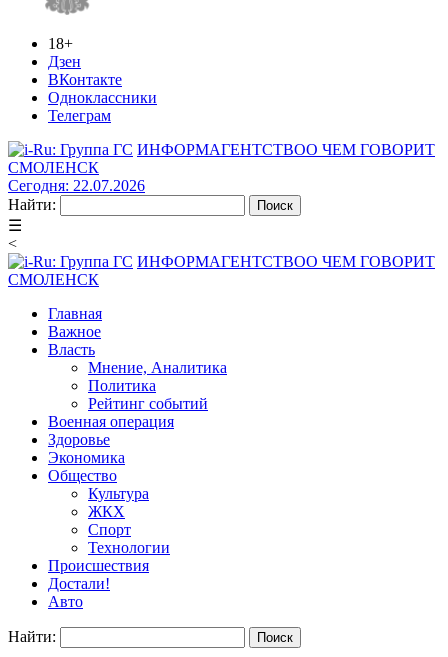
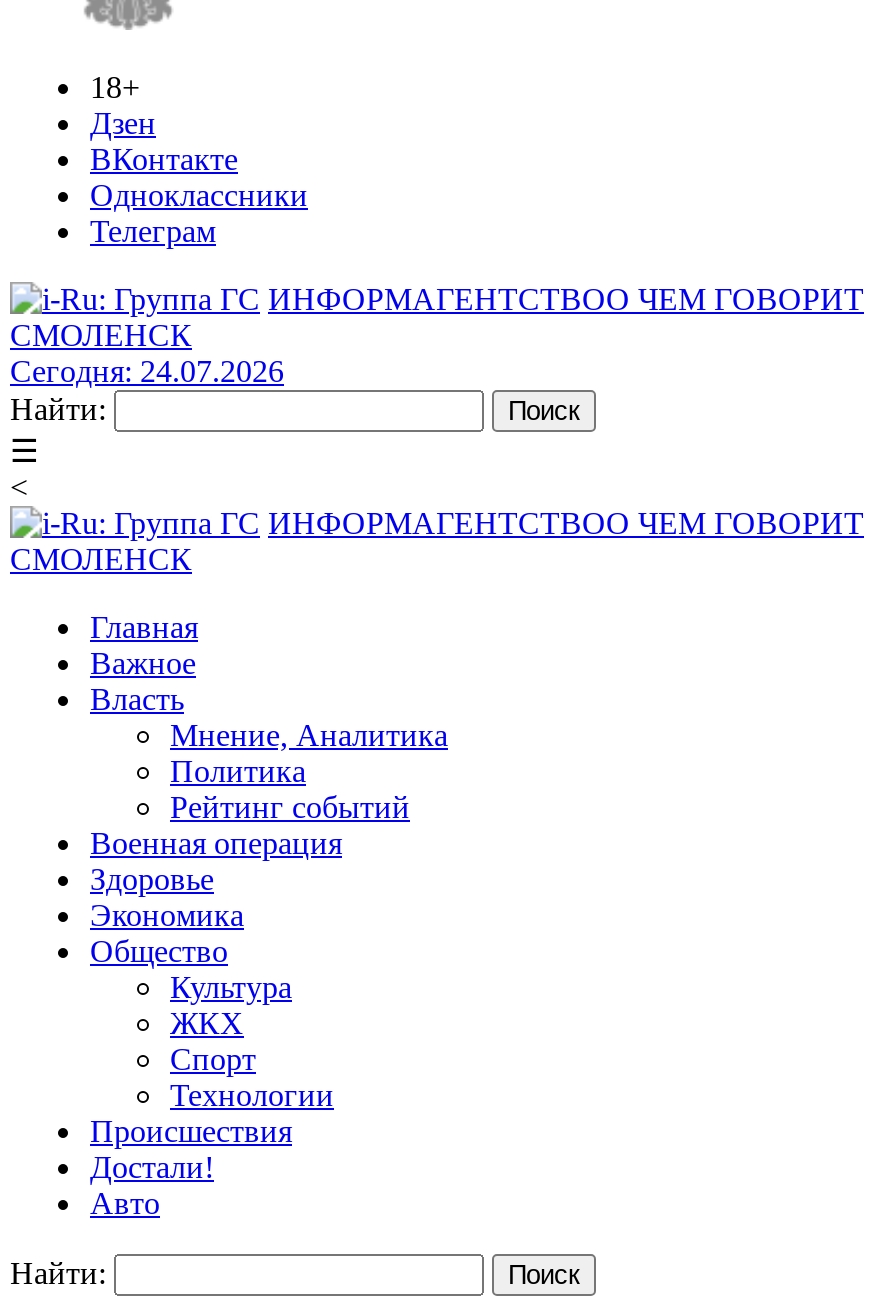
[8,177,145,194] Сегодня: 22.07.2026 -> [10,354,284,388] Сегодня: 24.07.2026

